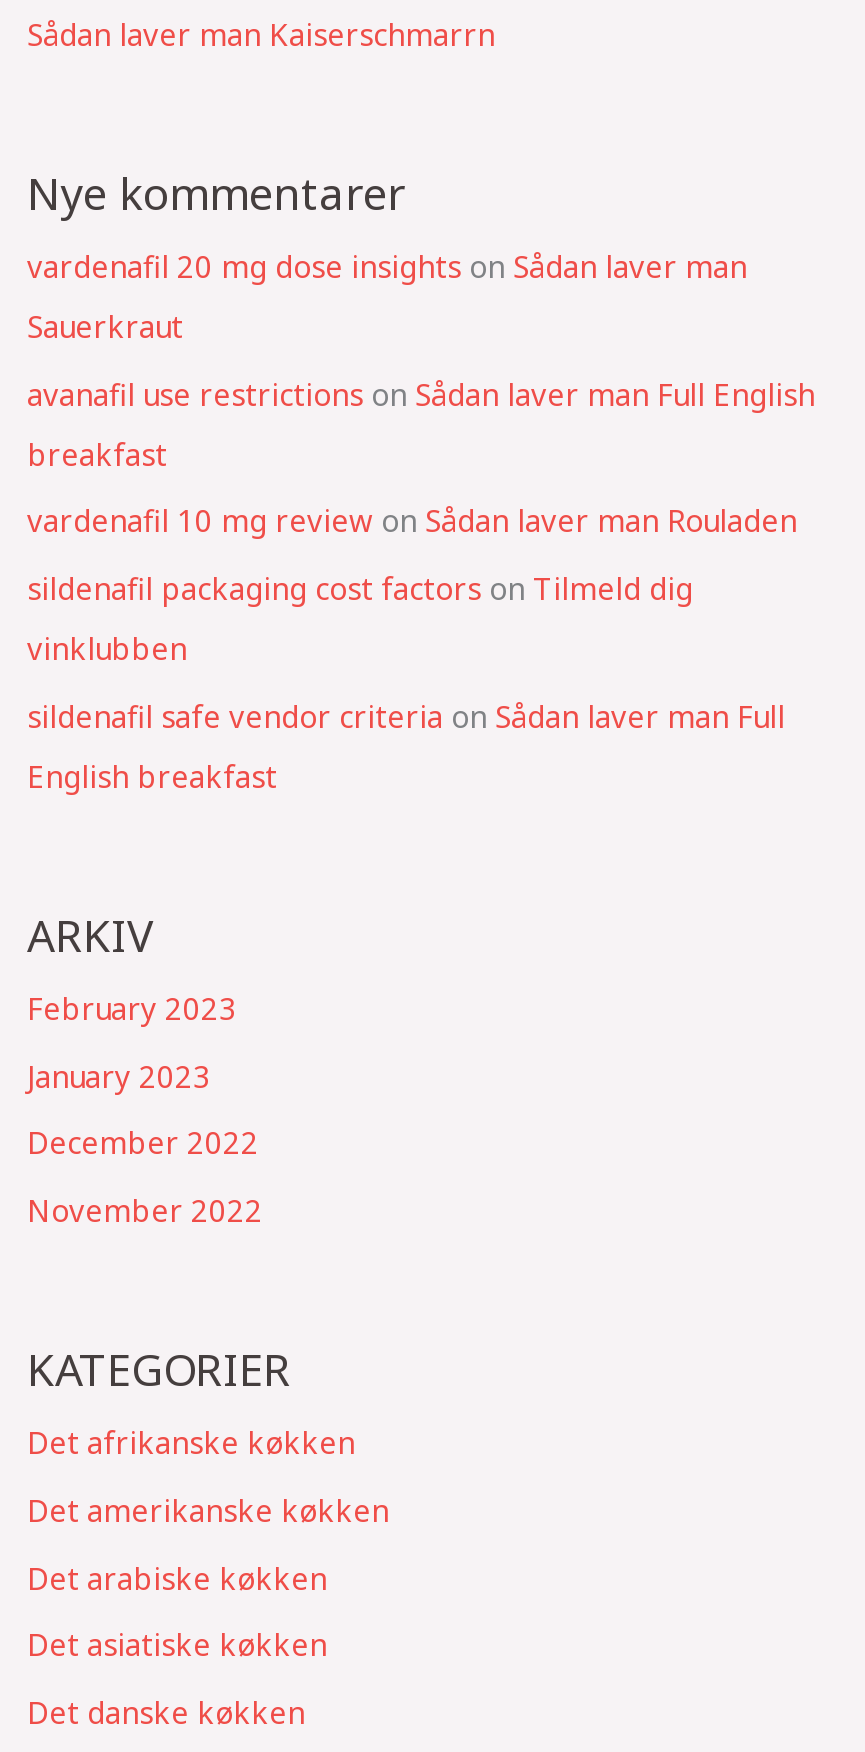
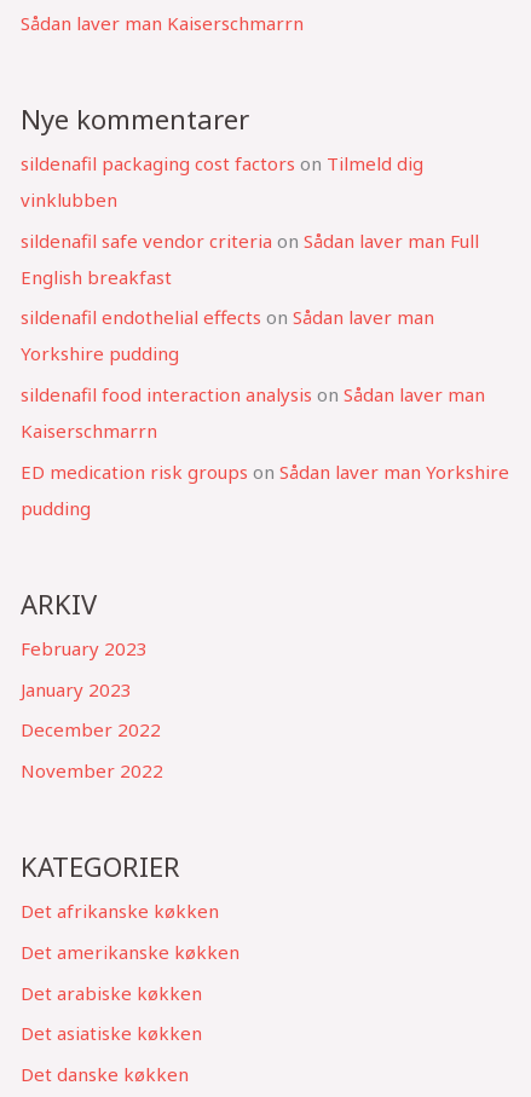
[27,246,815,541] vardenafil 20 mg dose insights on Sådan laver man | Sauerkraut | avanafil use restrictions on Sådan laver man Full English | breakfast | vardenafil 10 mg review on Sådan laver man Rouladen -> none
moved [27,568,785,796] -> [21,151,479,289]: sildenafil packaging cost factors on Tilmeld dig | vinklubben | sildenafil safe vendor criteria on Sådan laver man Full | English breakfast
none -> [21,305,509,520] sildenafil endothelial effects on Sådan laver man | Yorkshire pudding | sildenafil food interaction analysis on Sådan laver man | Kaiserschmarrn | ED medication risk groups on Sådan laver man Yorkshire | pudding

